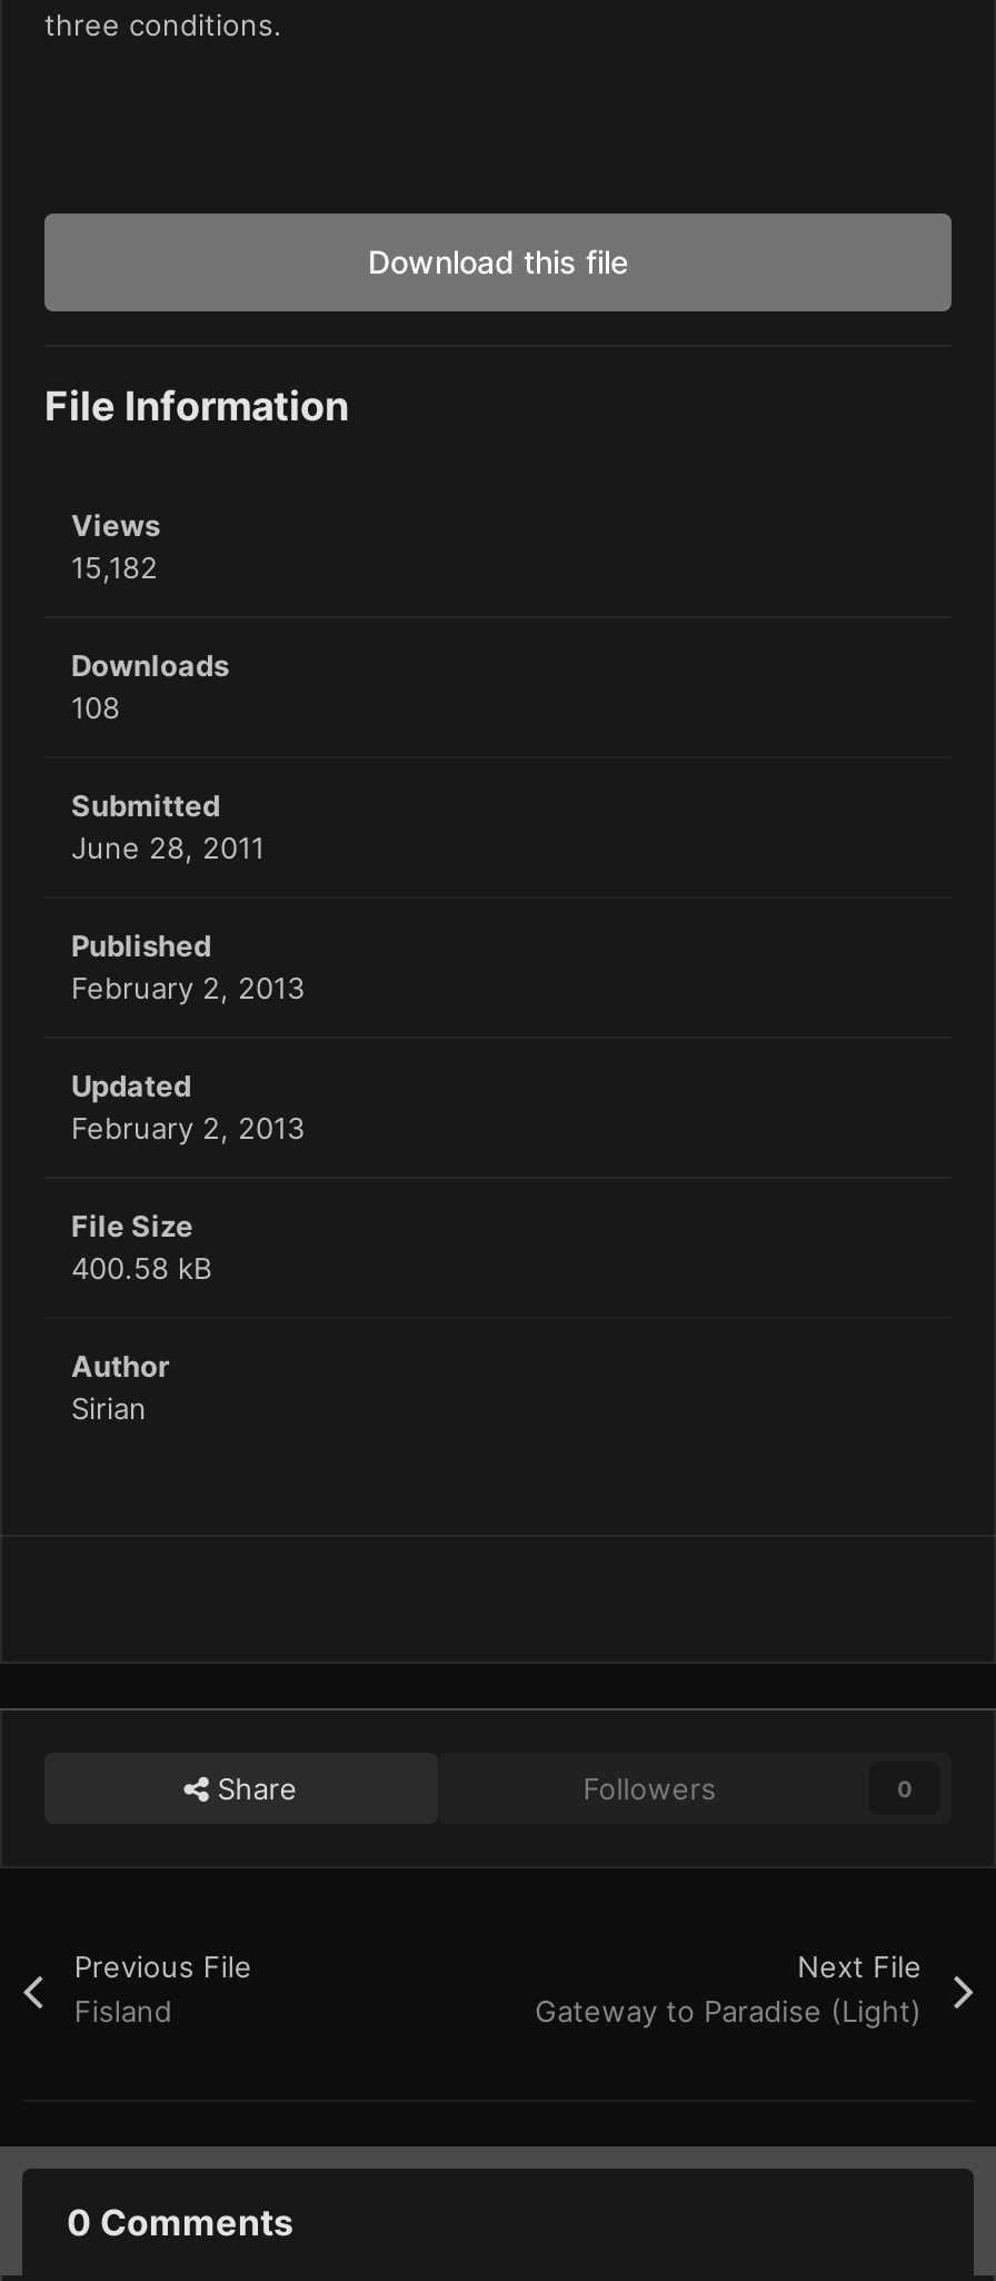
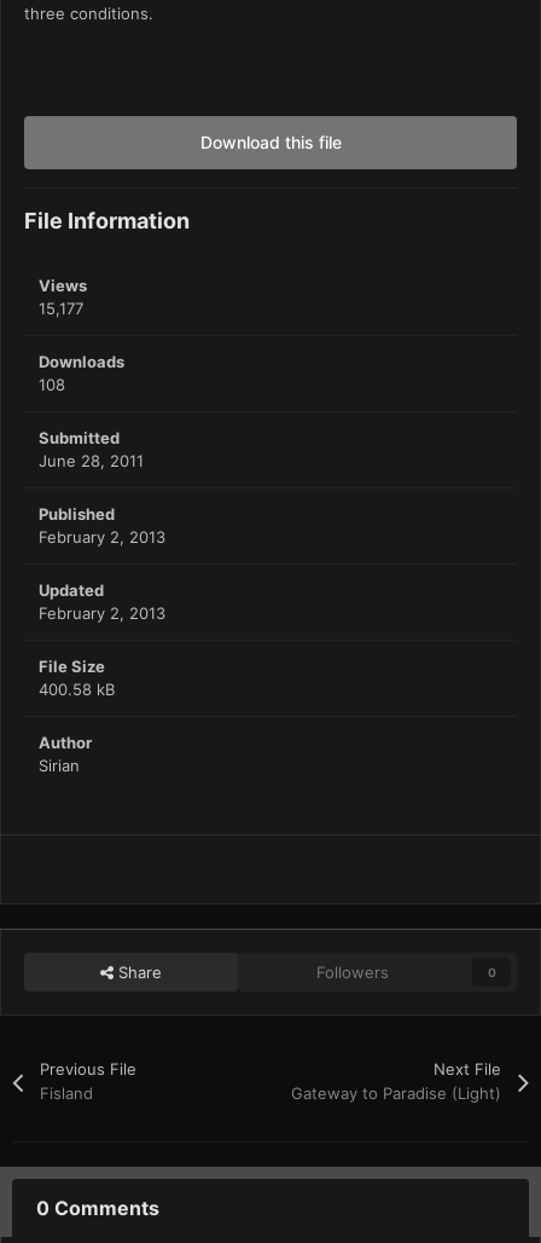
[71,550,158,586] 15,182 -> [39,299,83,318] 15,177

